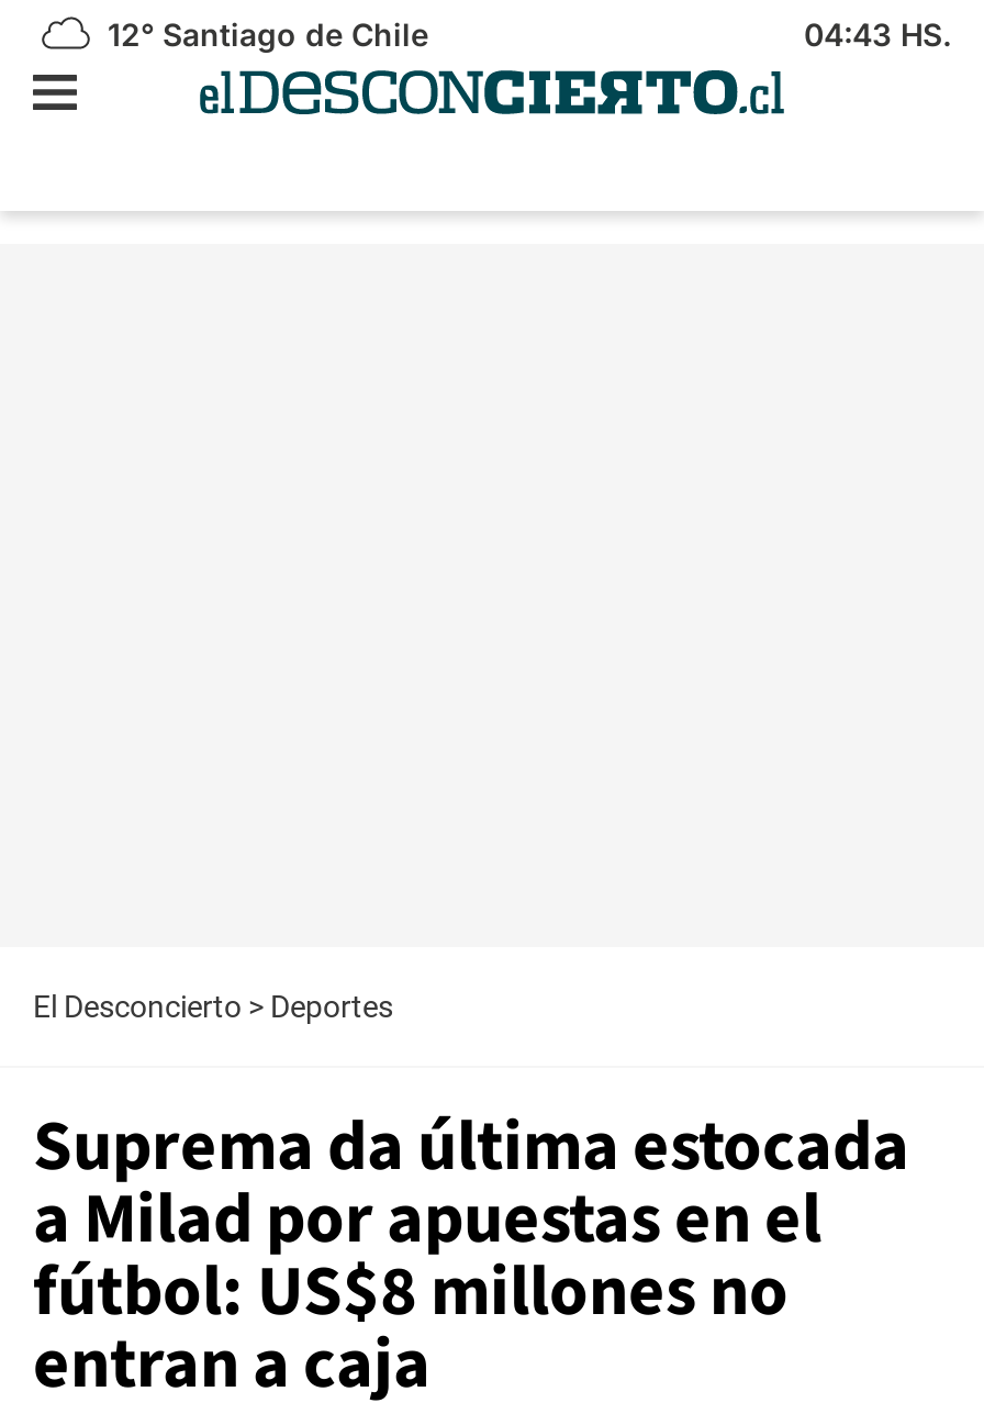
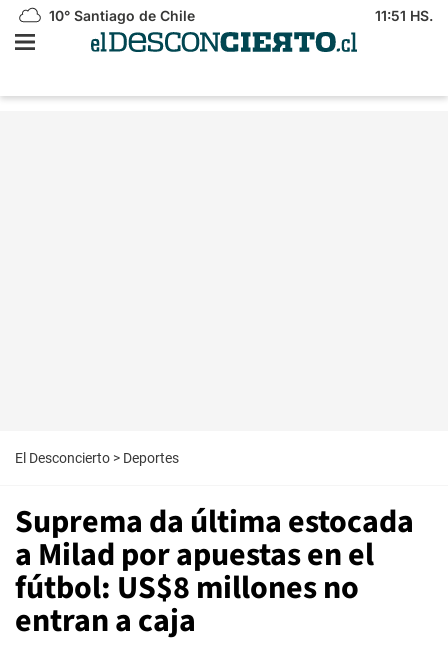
[99,15,428,53] 12° Santiago de Chile -> [45,7,195,24] 10° Santiago de Chile
[804,15,951,53] 04:43 HS. -> [375,7,433,24] 11:51 HS.

